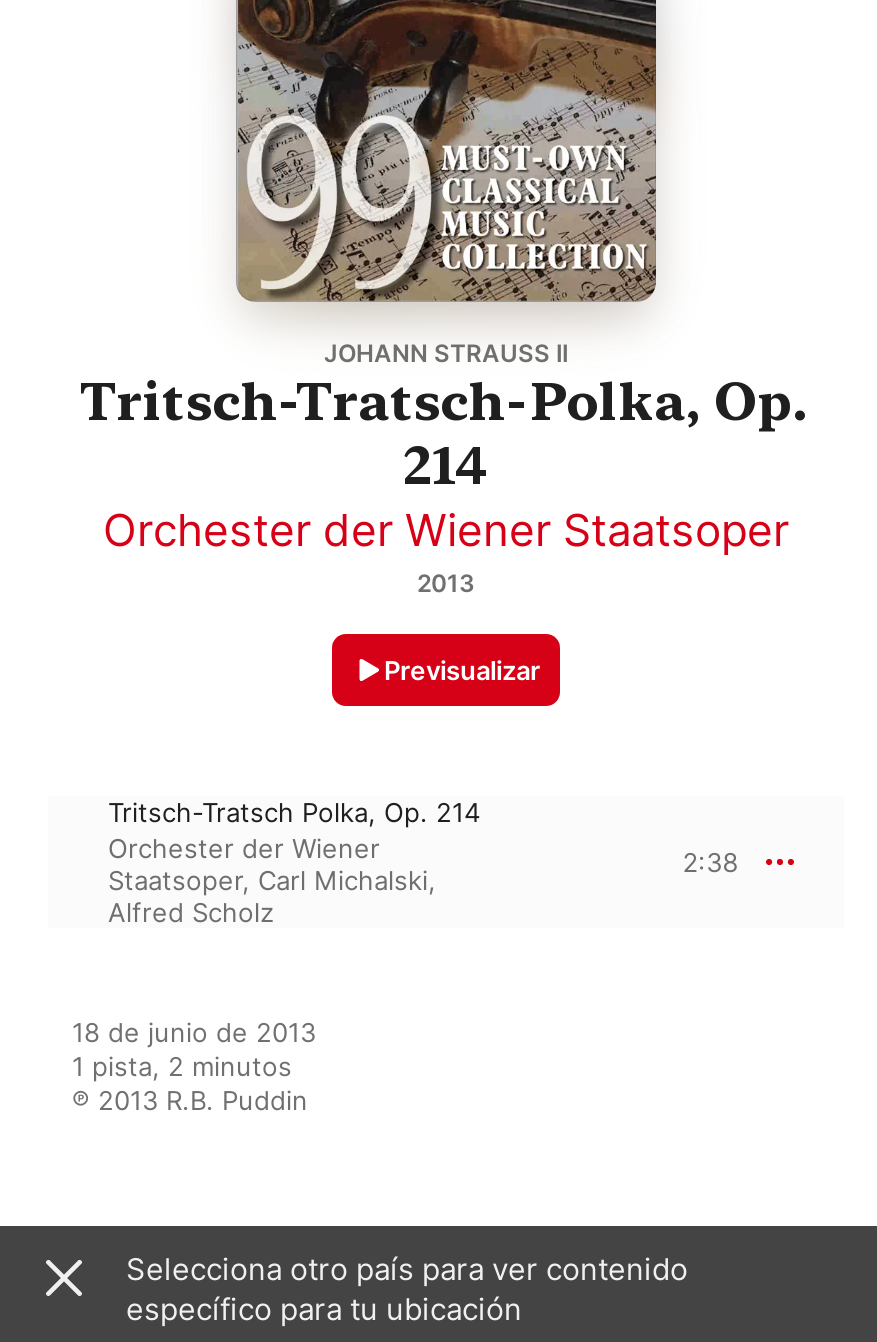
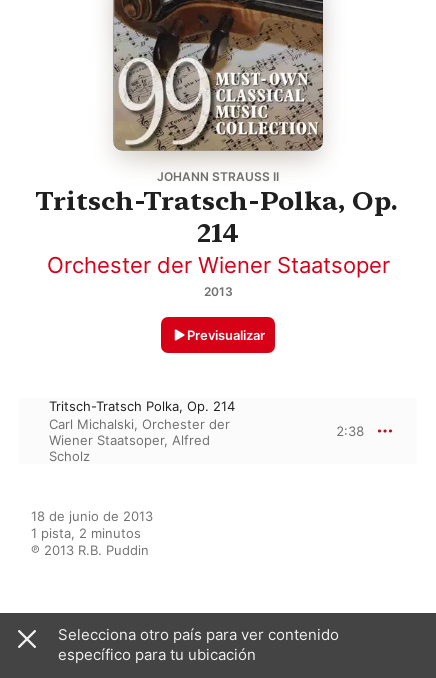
[108,832,436,928] Orchester der Wiener | Staatsoper, Carl Michalski, | Alfred Scholz -> [49,416,230,464] Carl Michalski, Orchester der | Wiener Staatsoper, Alfred | Scholz

